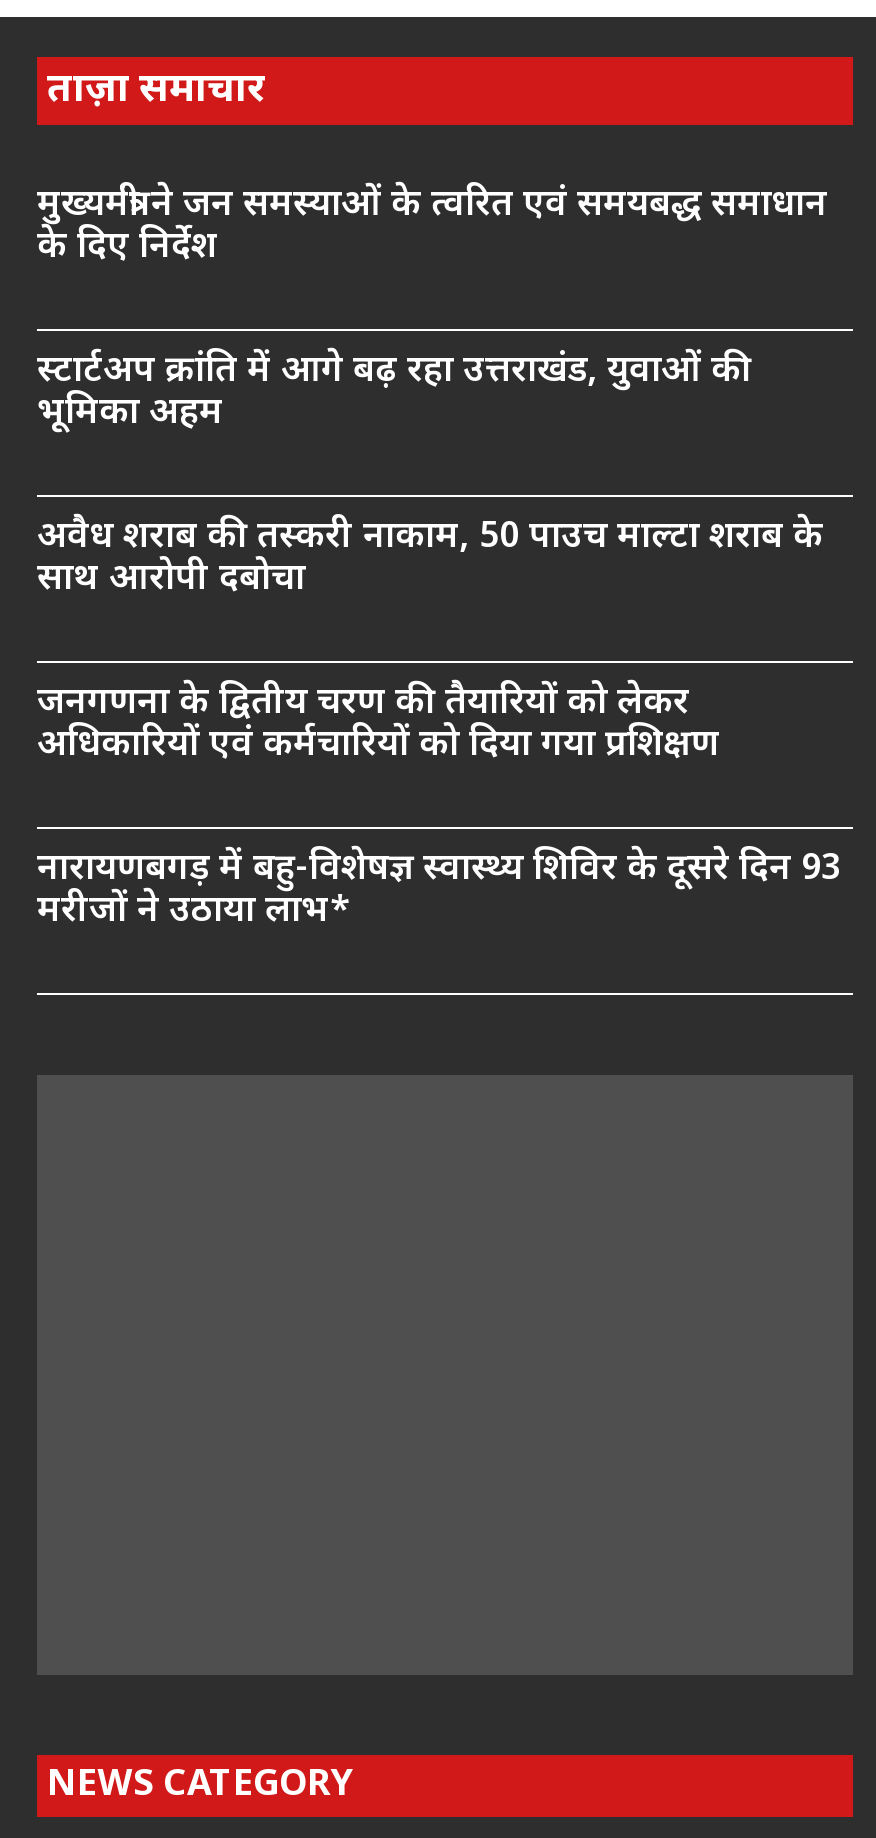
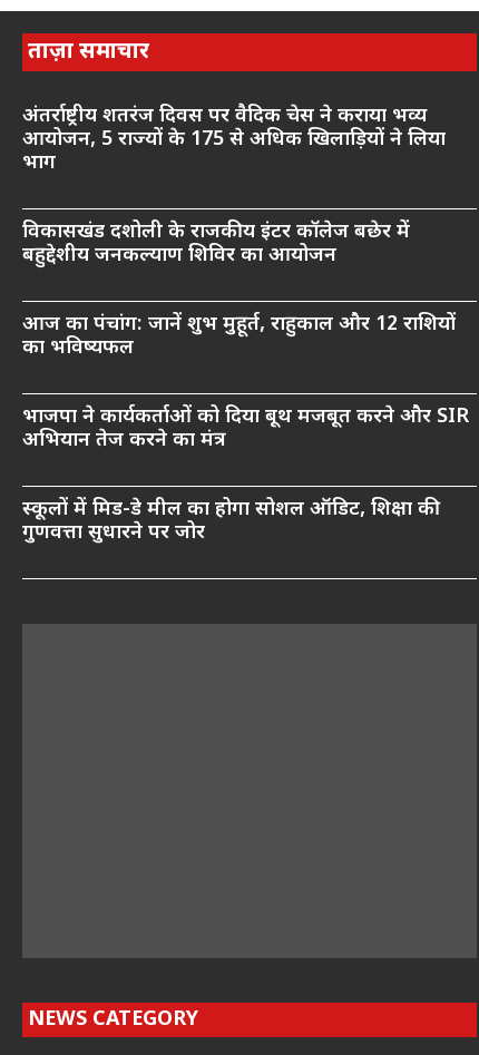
[37,183,827,271] मुख्यमंत्री ने जन समस्याओं के त्वरित एवं समयबद्ध समाधान | के दिए निर्देश -> [22,104,446,176] अंतर्राष्ट्रीय शतरंज दिवस पर वैदिक चेस ने कराया भव्य | आयोजन, 5 राज्यों के 175 से अधिक खिलाड़ियों ने लिया | भाग
[37,349,751,437] स्टार्टअप क्रांति में आगे बढ़ रहा उत्तराखंड, युवाओं की | भूमिका अहम -> [22,220,410,269] विकासखंड दशोली के राजकीय इंटर कॉलेज बछेर में | बहुद्देशीय जनकल्याण शिविर का आयोजन
[37,515,823,603] अवैध शराब की तस्करी नाकाम, 50 पाउच माल्टा शराब के | साथ आरोपी दबोचा -> [22,312,456,361] आज का पंचांग: जानें शुभ मुहूर्त, राहुकाल और 12 राशियों | का भविष्यफल
[37,681,719,769] जनगणना के द्वितीय चरण की तैयारियों को लेकर | अधिकारियों एवं कर्मचारियों को दिया गया प्रशिक्षण -> [22,405,469,454] भाजपा ने कार्यकर्ताओं को दिया बूथ मजबूत करने और SIR | अभियान तेज करने का मंत्र
[37,847,841,935] नारायणबगड़ में बहु-विशेषज्ञ स्वास्थ्य शिविर के दूसरे दिन 93 | मरीजों ने उठाया लाभ* -> [22,497,440,546] स्कूलों में मिड-डे मील का होगा सोशल ऑडिट, शिक्षा की | गुणवत्ता सुधारने पर जोर

